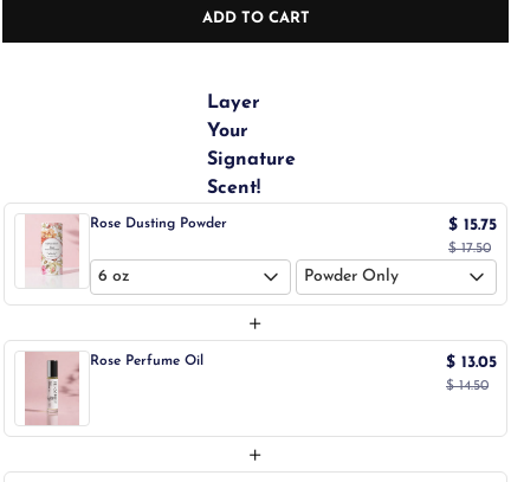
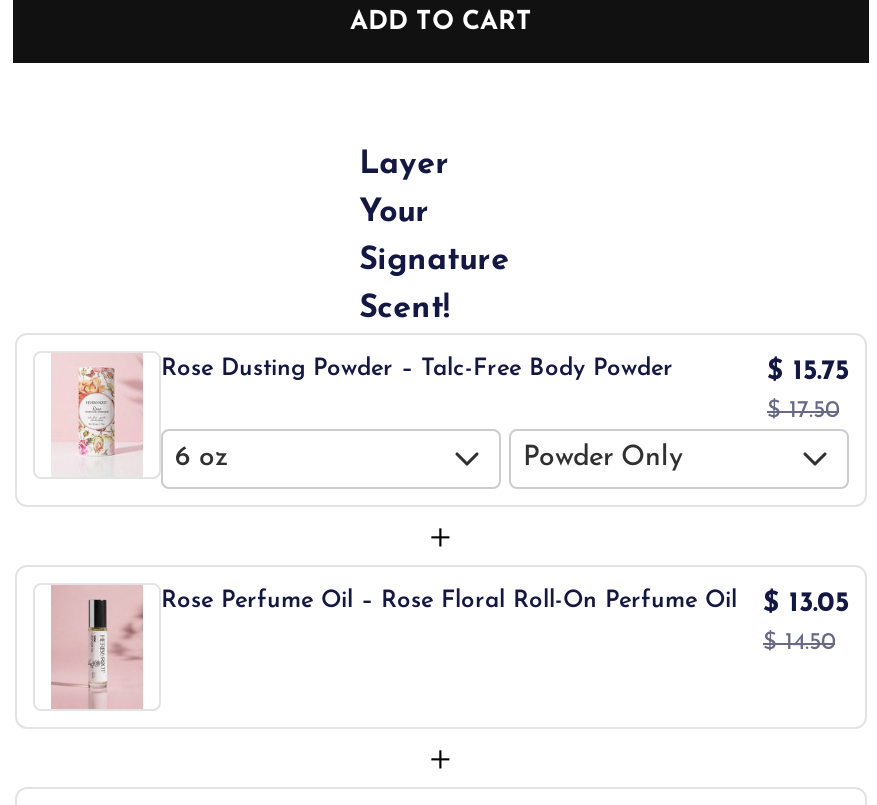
[90,216,227,230] Rose Dusting Powder -> [161,356,673,380] Rose Dusting Powder – Talc-Free Body Powder
[90,354,203,368] Rose Perfume Oil -> [161,588,737,612] Rose Perfume Oil – Rose Floral Roll-On Perfume Oil

